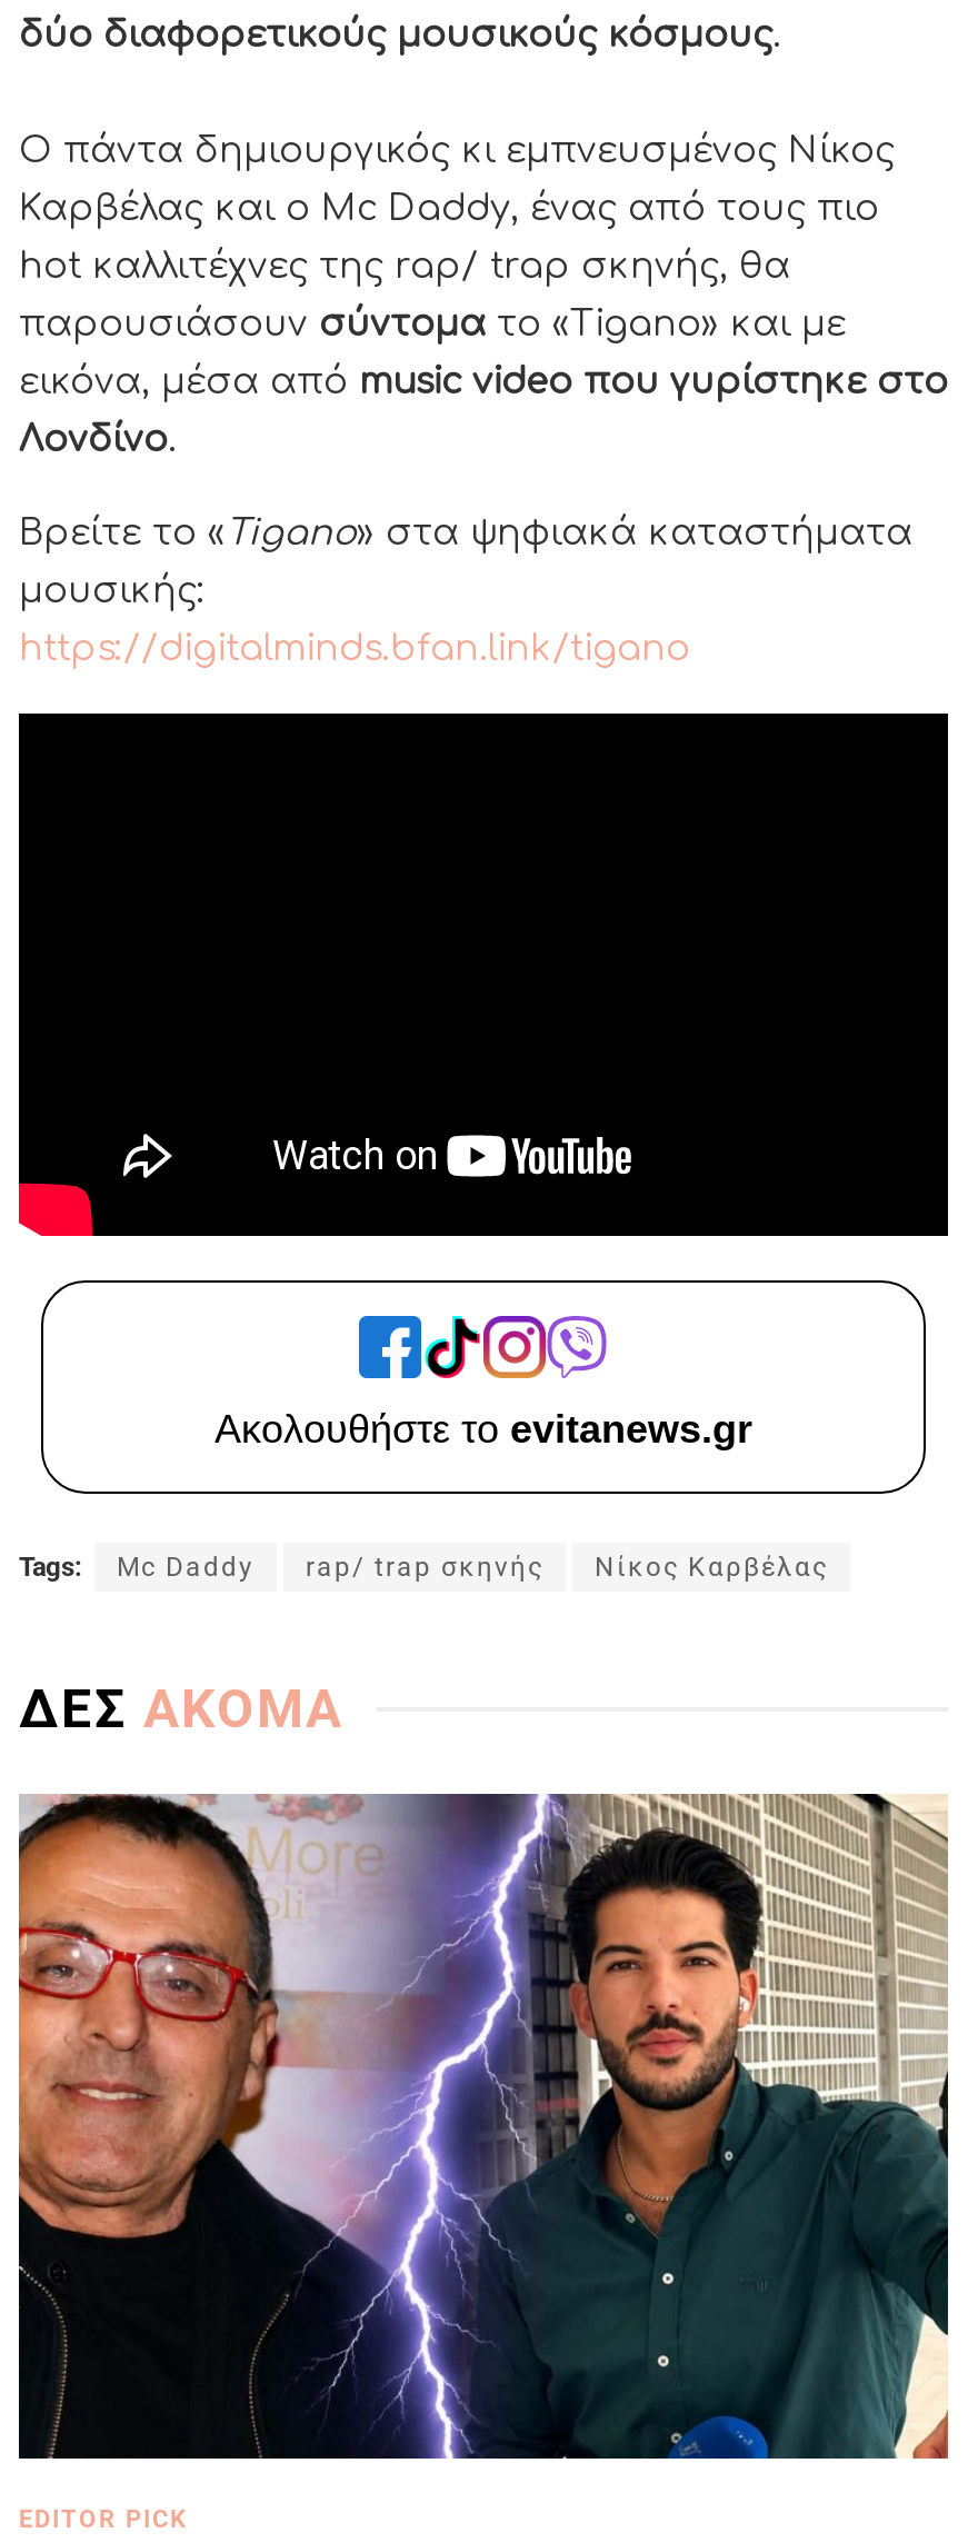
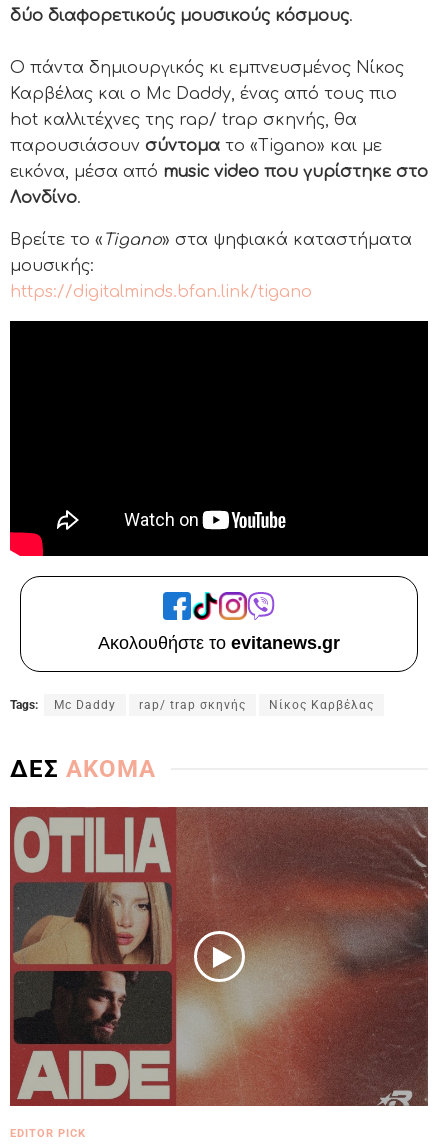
[17,1792,948,2461] [image] -> [9,806,429,1107] [image]

